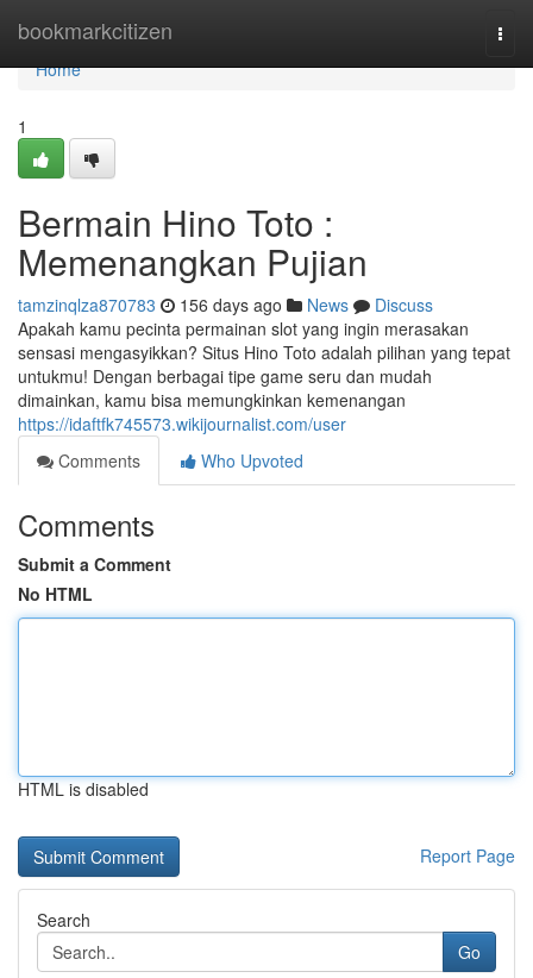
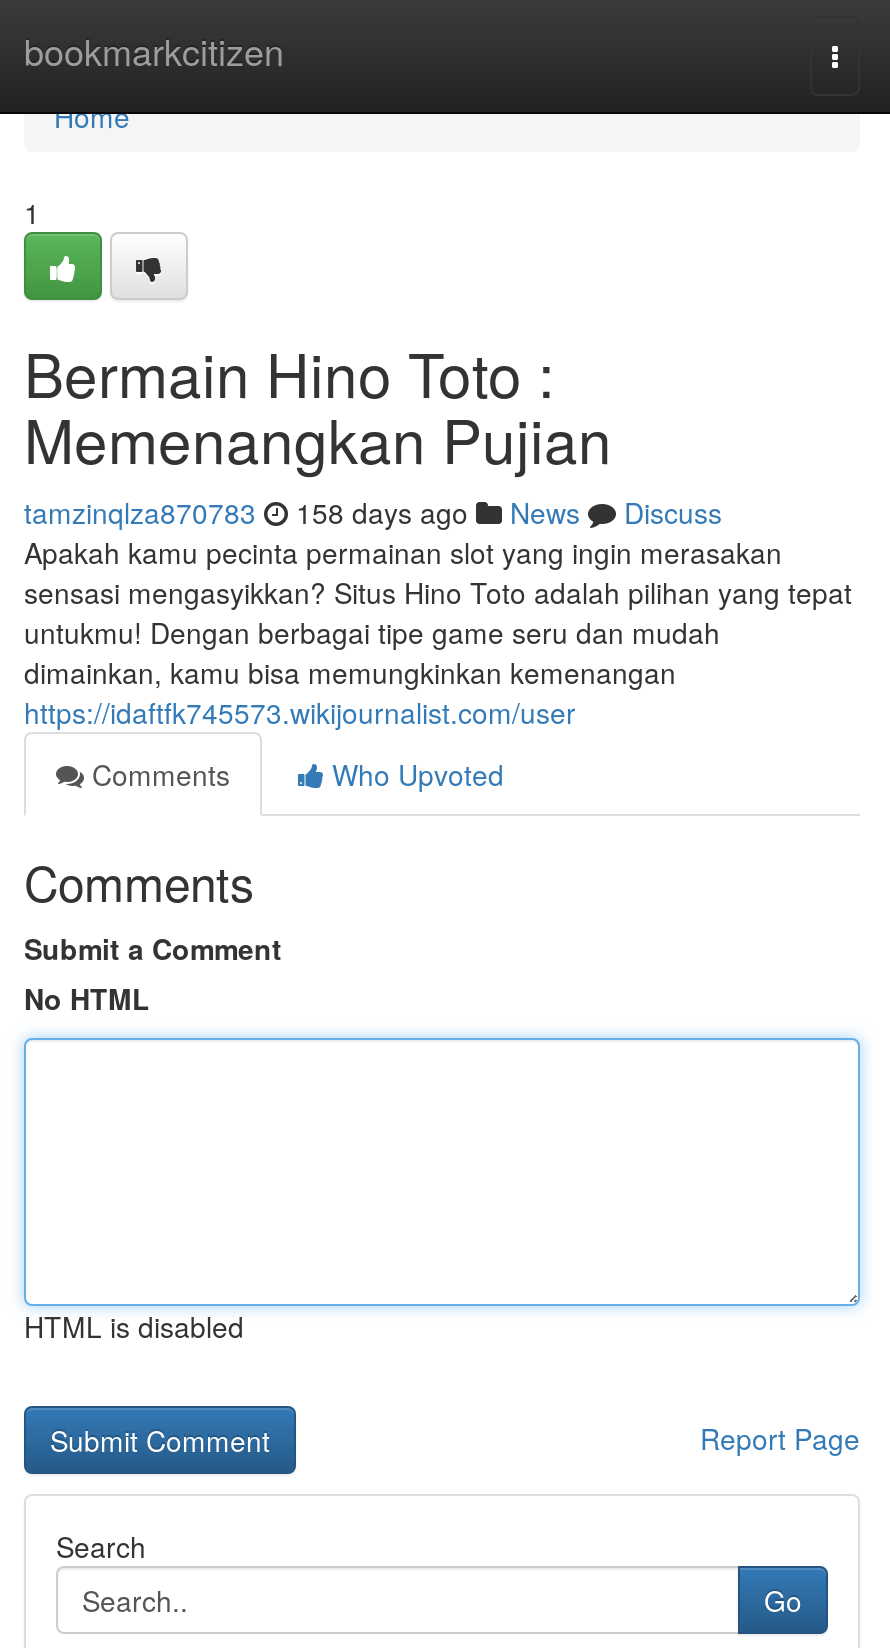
[18,293,433,316] tamzinqlza870783 156 days ago News Discuss -> [24,492,722,532] tamzinqlza870783 158 days ago News Discuss

